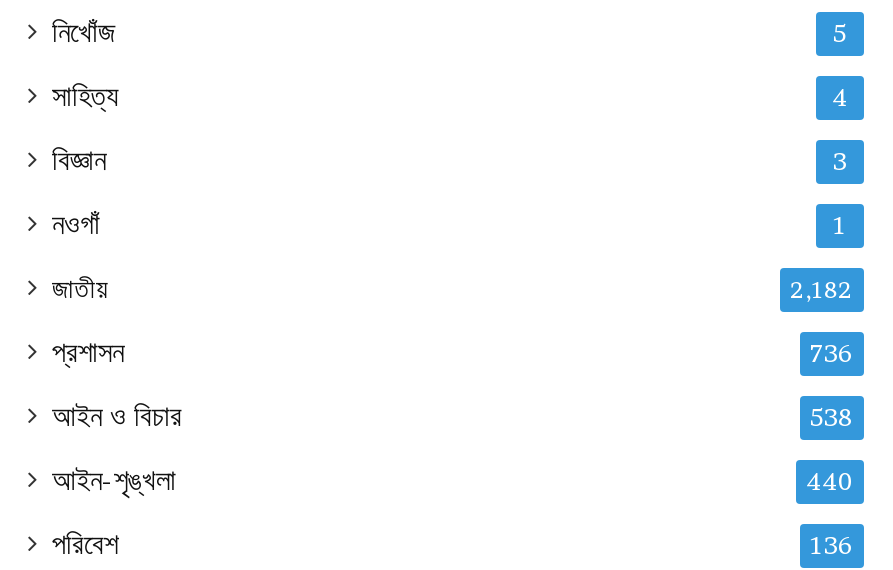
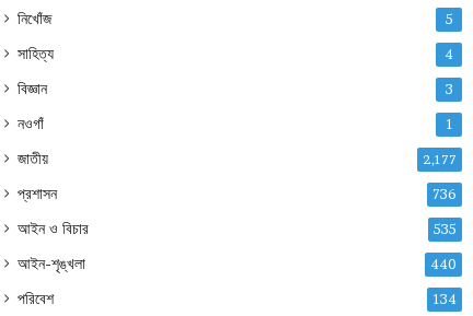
[790,276,854,304] 2,182 -> [423,152,457,167] 2,177
[810,402,854,432] 538 -> [434,221,457,237] 535
[810,530,854,560] 136 -> [432,291,457,307] 134

